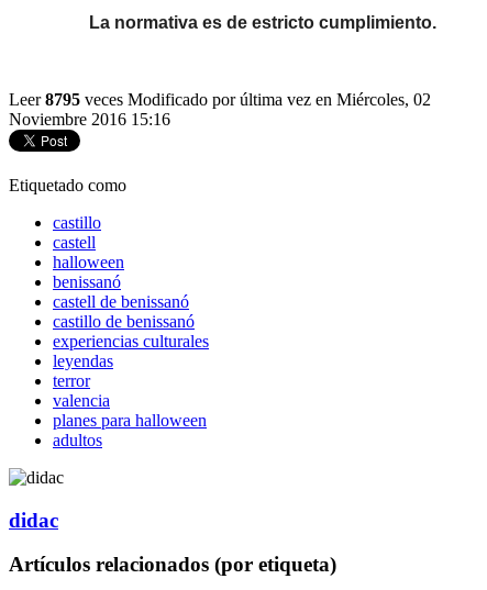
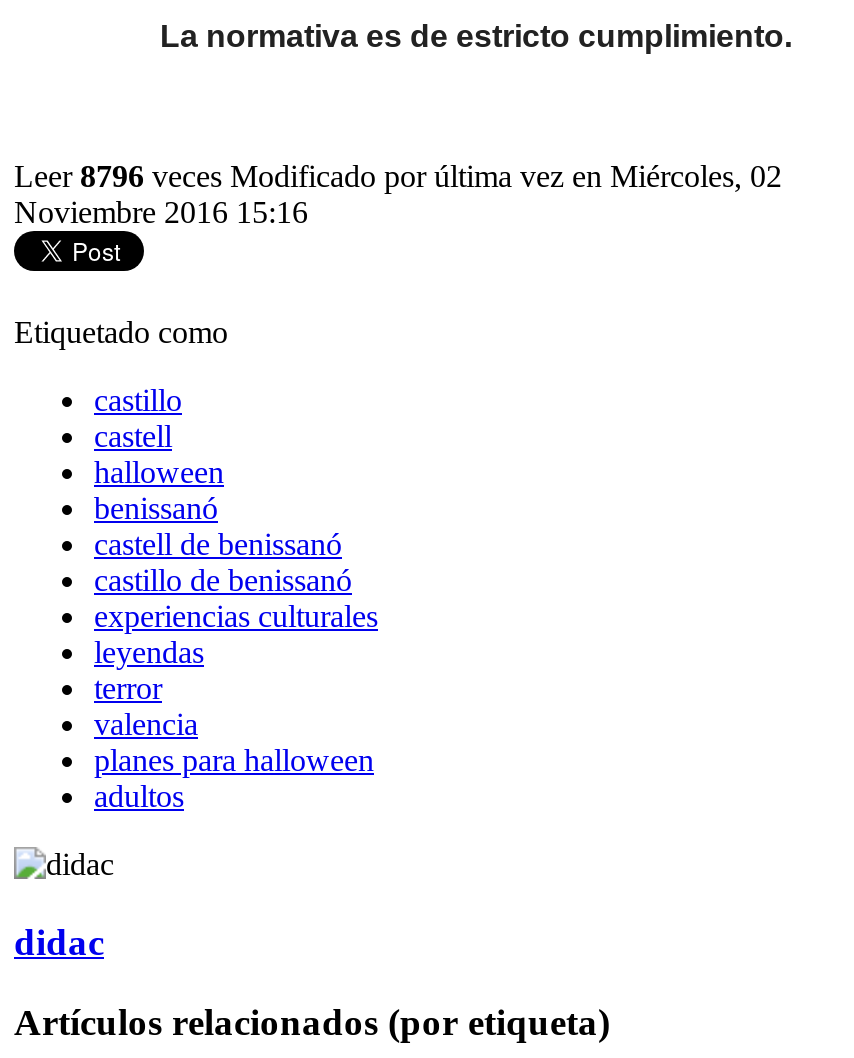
[9,90,431,109] Leer 8795 veces Modificado por última vez en Miércoles, 02 -> [14,159,782,193] Leer 8796 veces Modificado por última vez en Miércoles, 02

